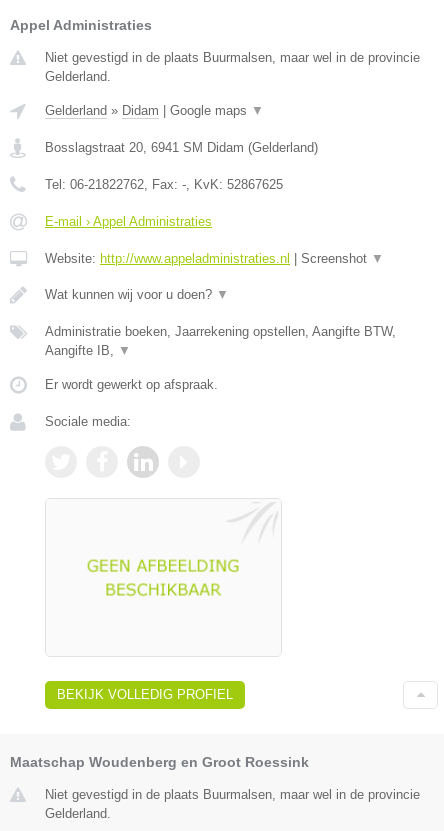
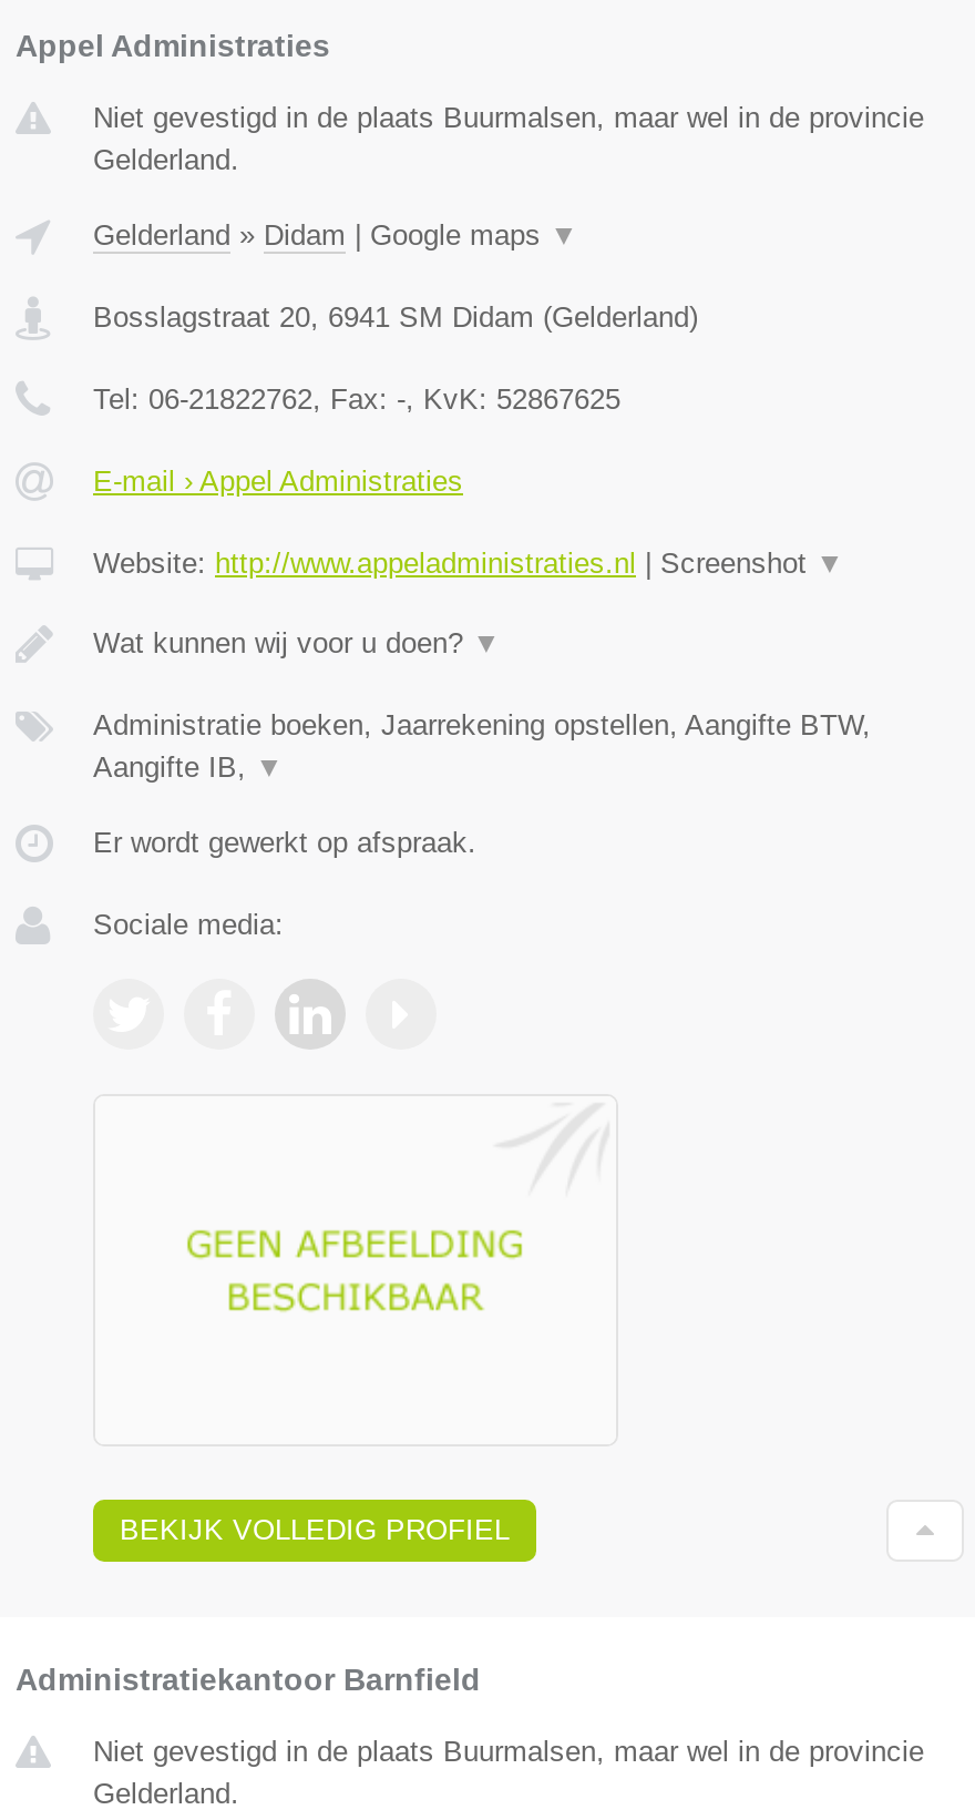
[10,754,309,770] Maatschap Woudenberg en Groot Roessink -> [16,1661,481,1696] Administratiekantoor Barnfield

